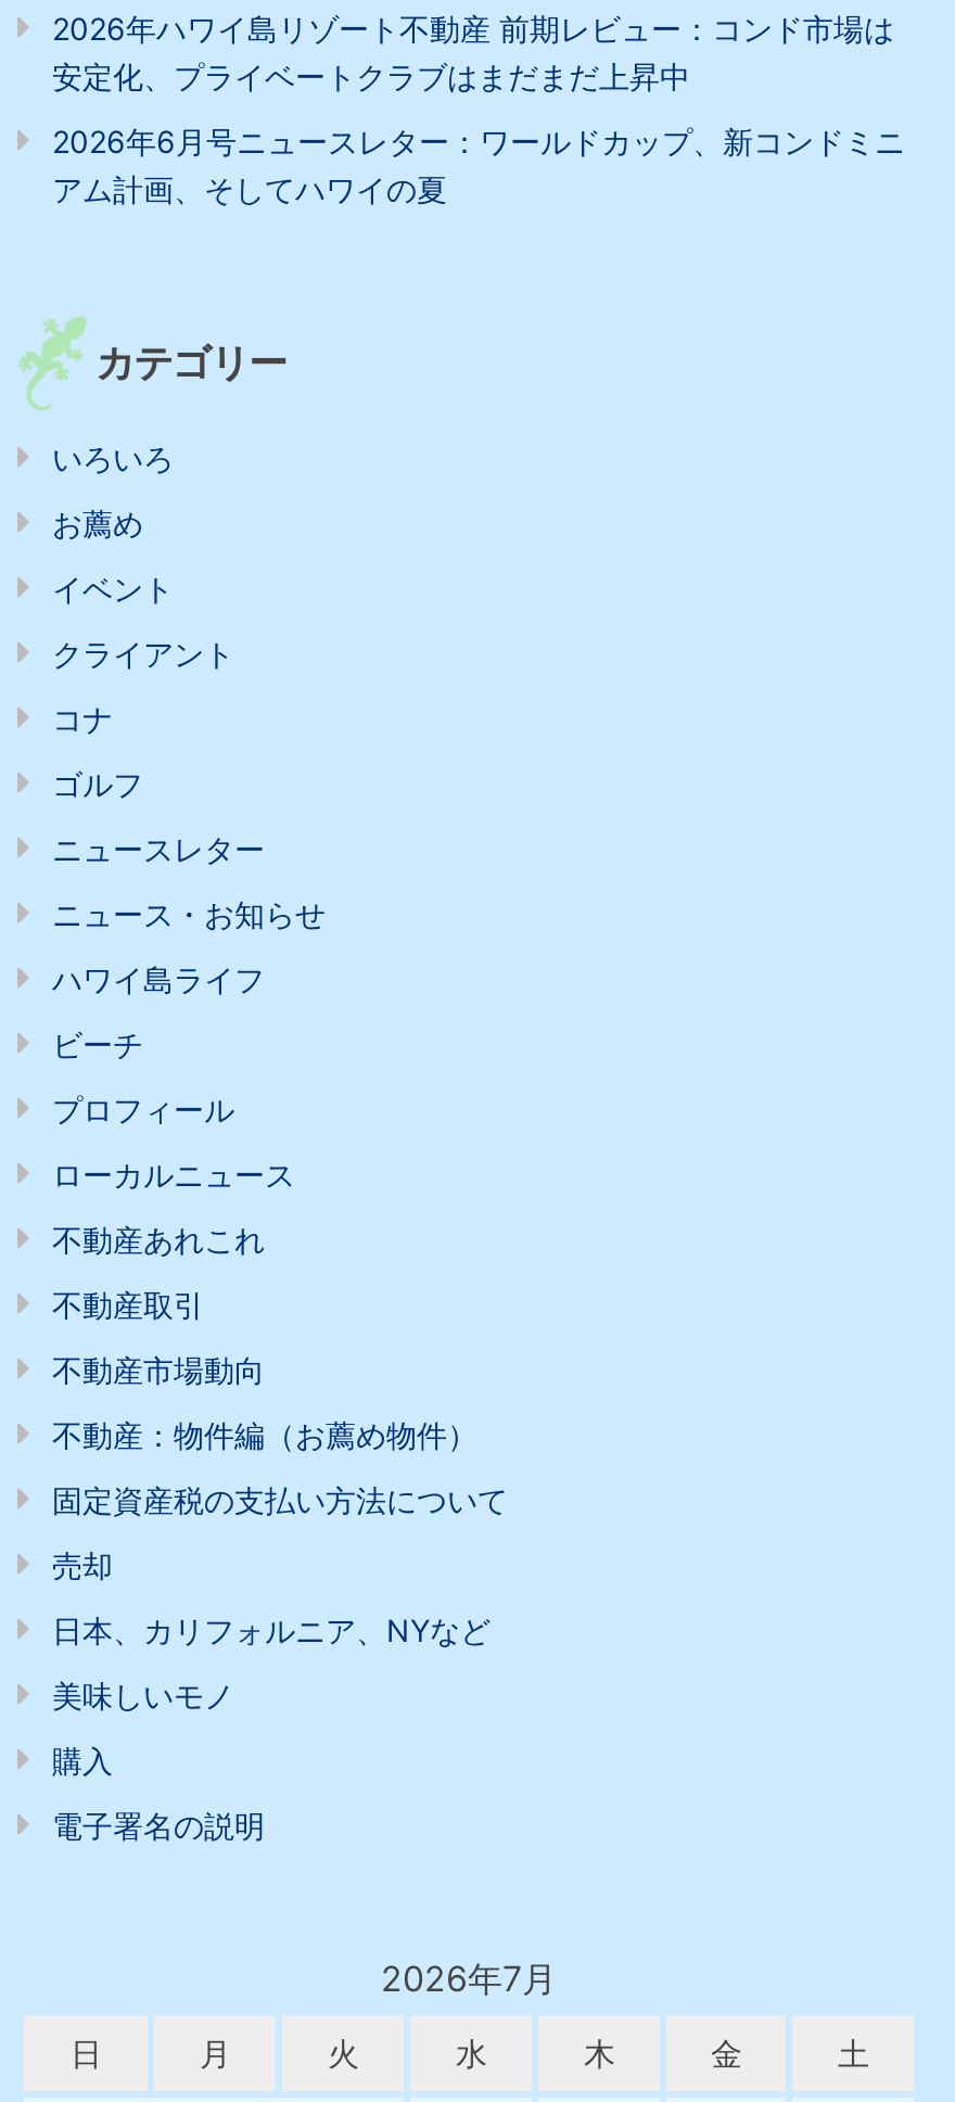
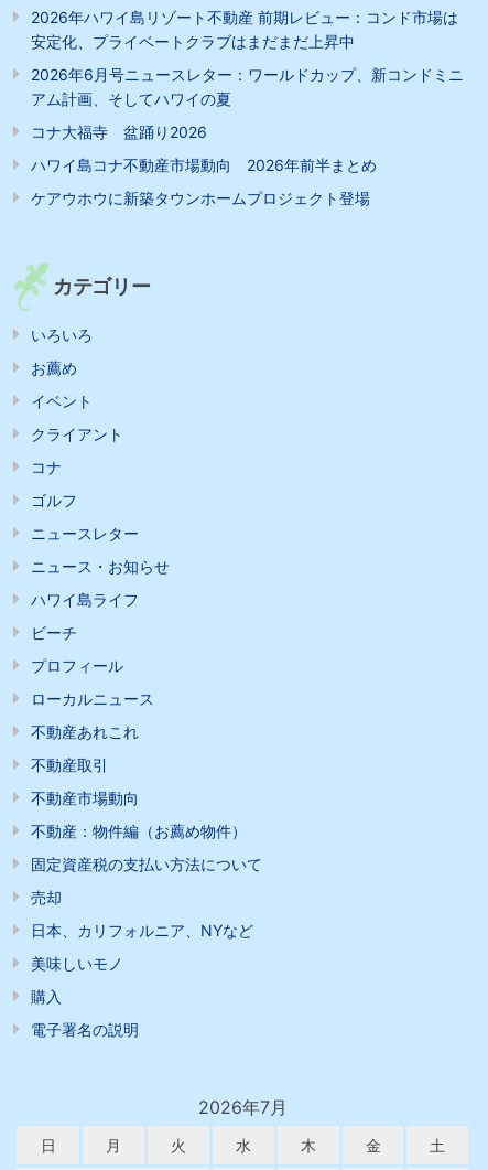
none -> [31,123,377,208] コナ大福寺 盆踊り2026 | ハワイ島コナ不動産市場動向 2026年前半まとめ | ケアウホウに新築タウンホームプロジェクト登場

